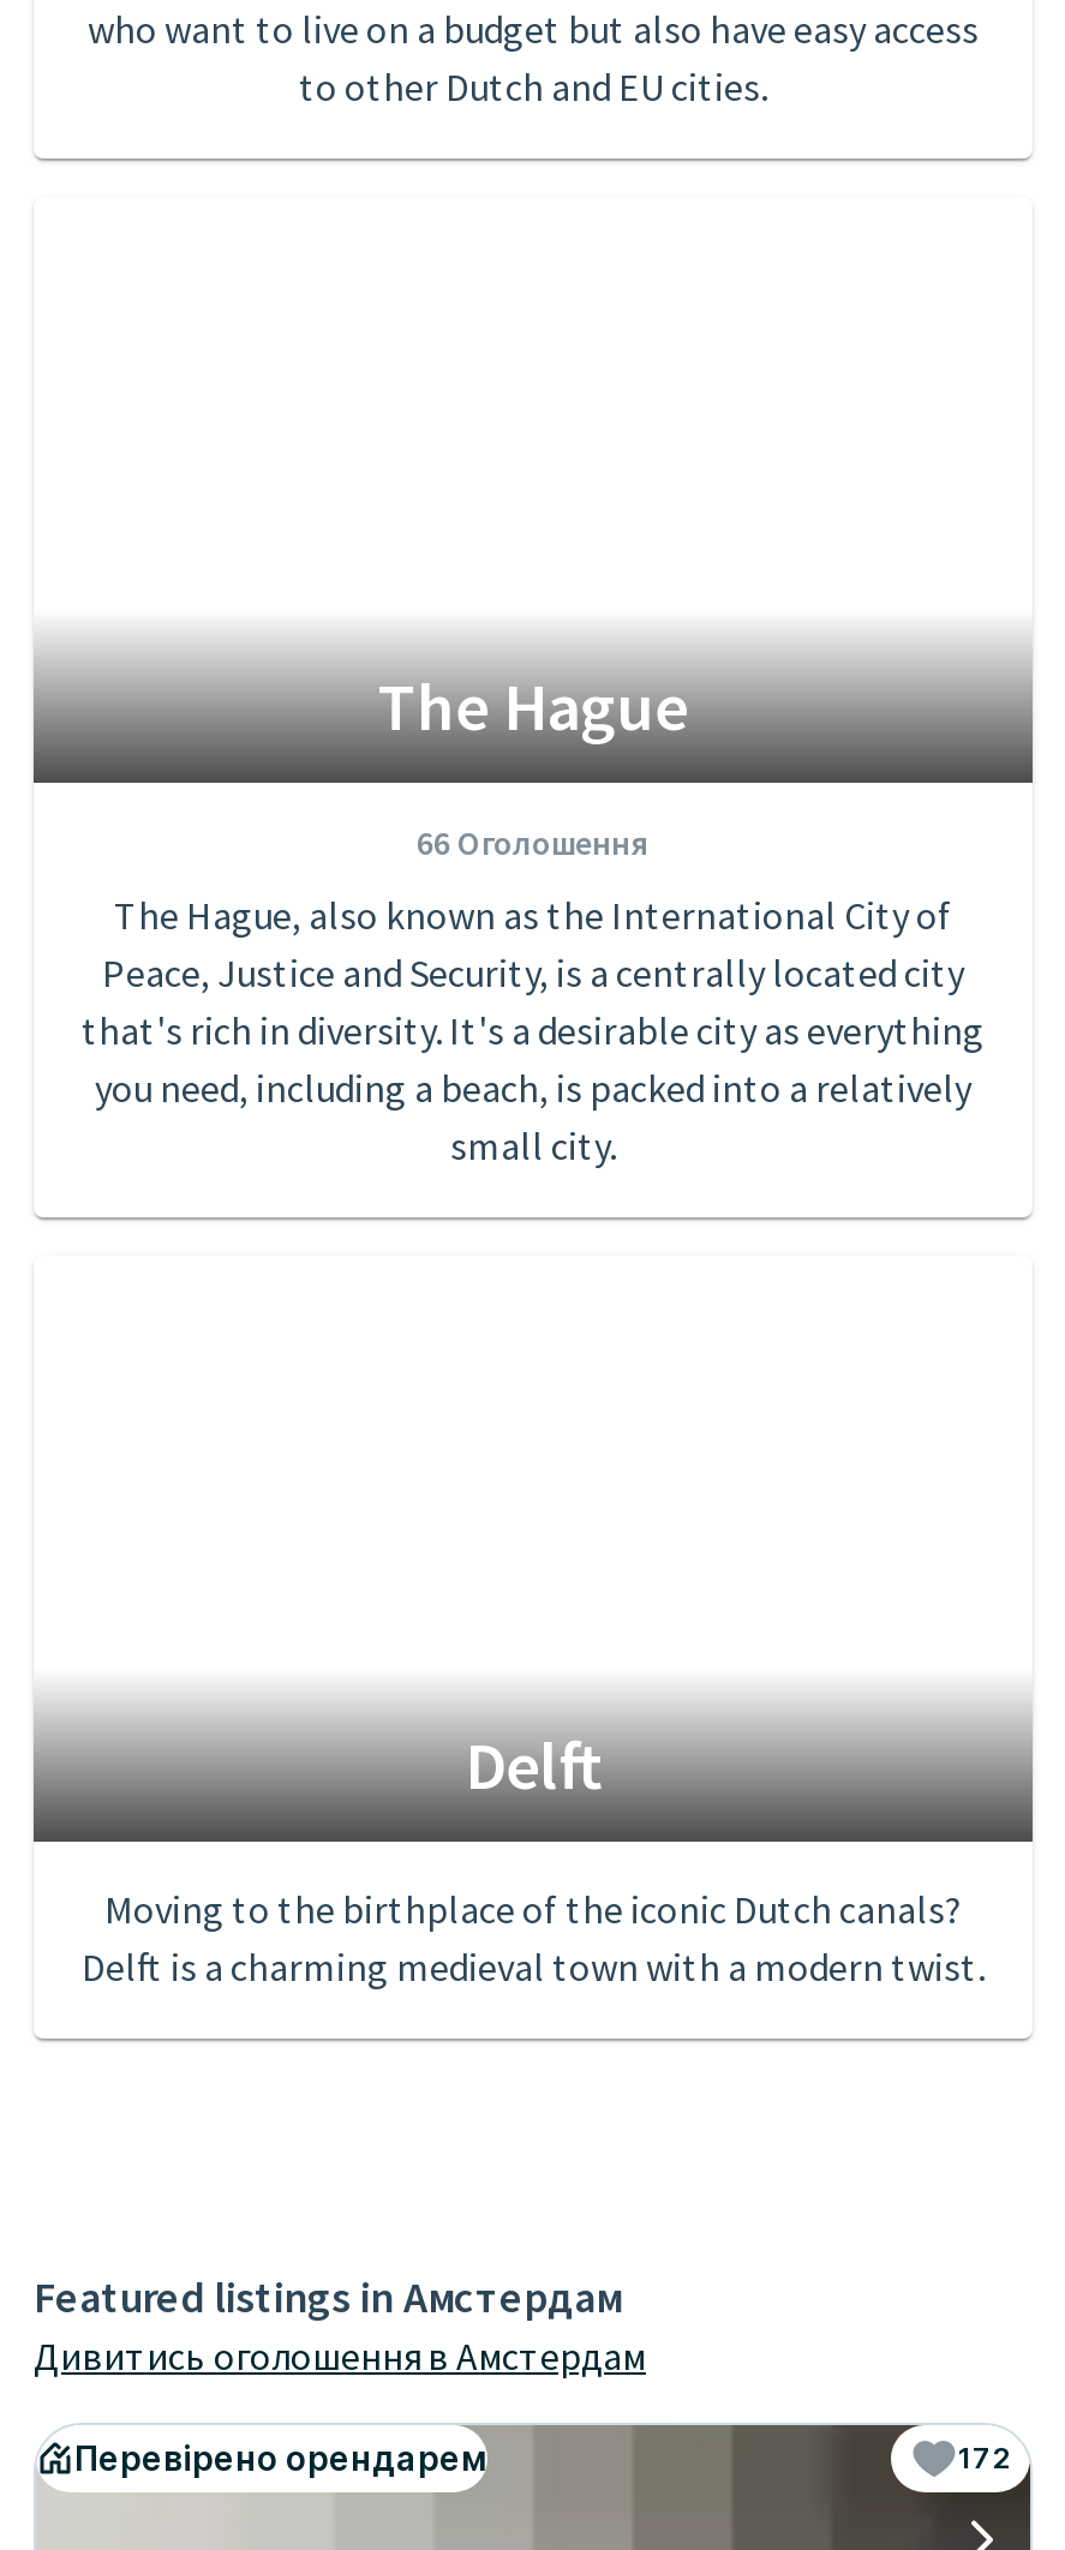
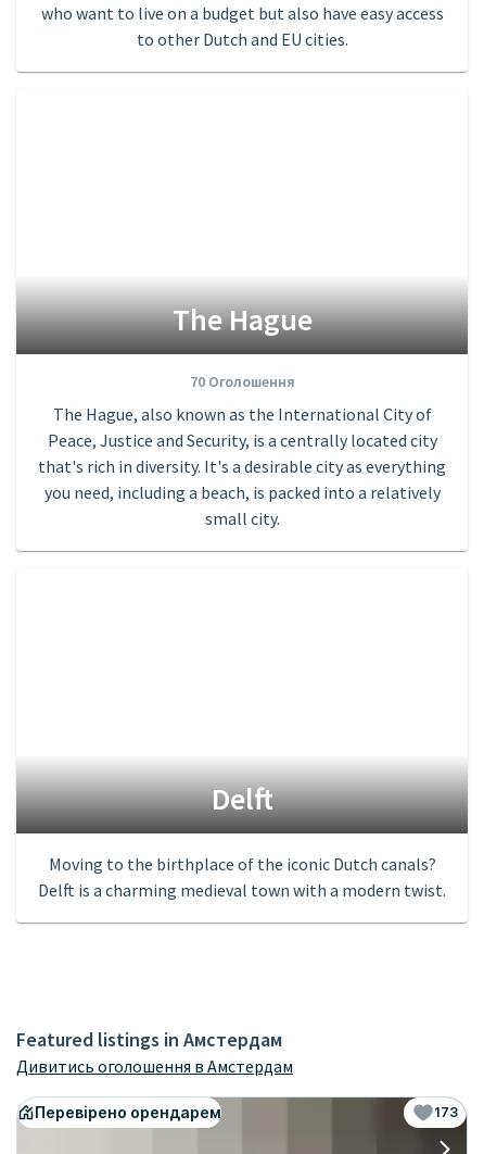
[417,822,650,865] 66 Оголошення -> [189,372,295,392] 70 Оголошення
[958,2441,1011,2477] 172 -> [434,1104,458,1121] 173

